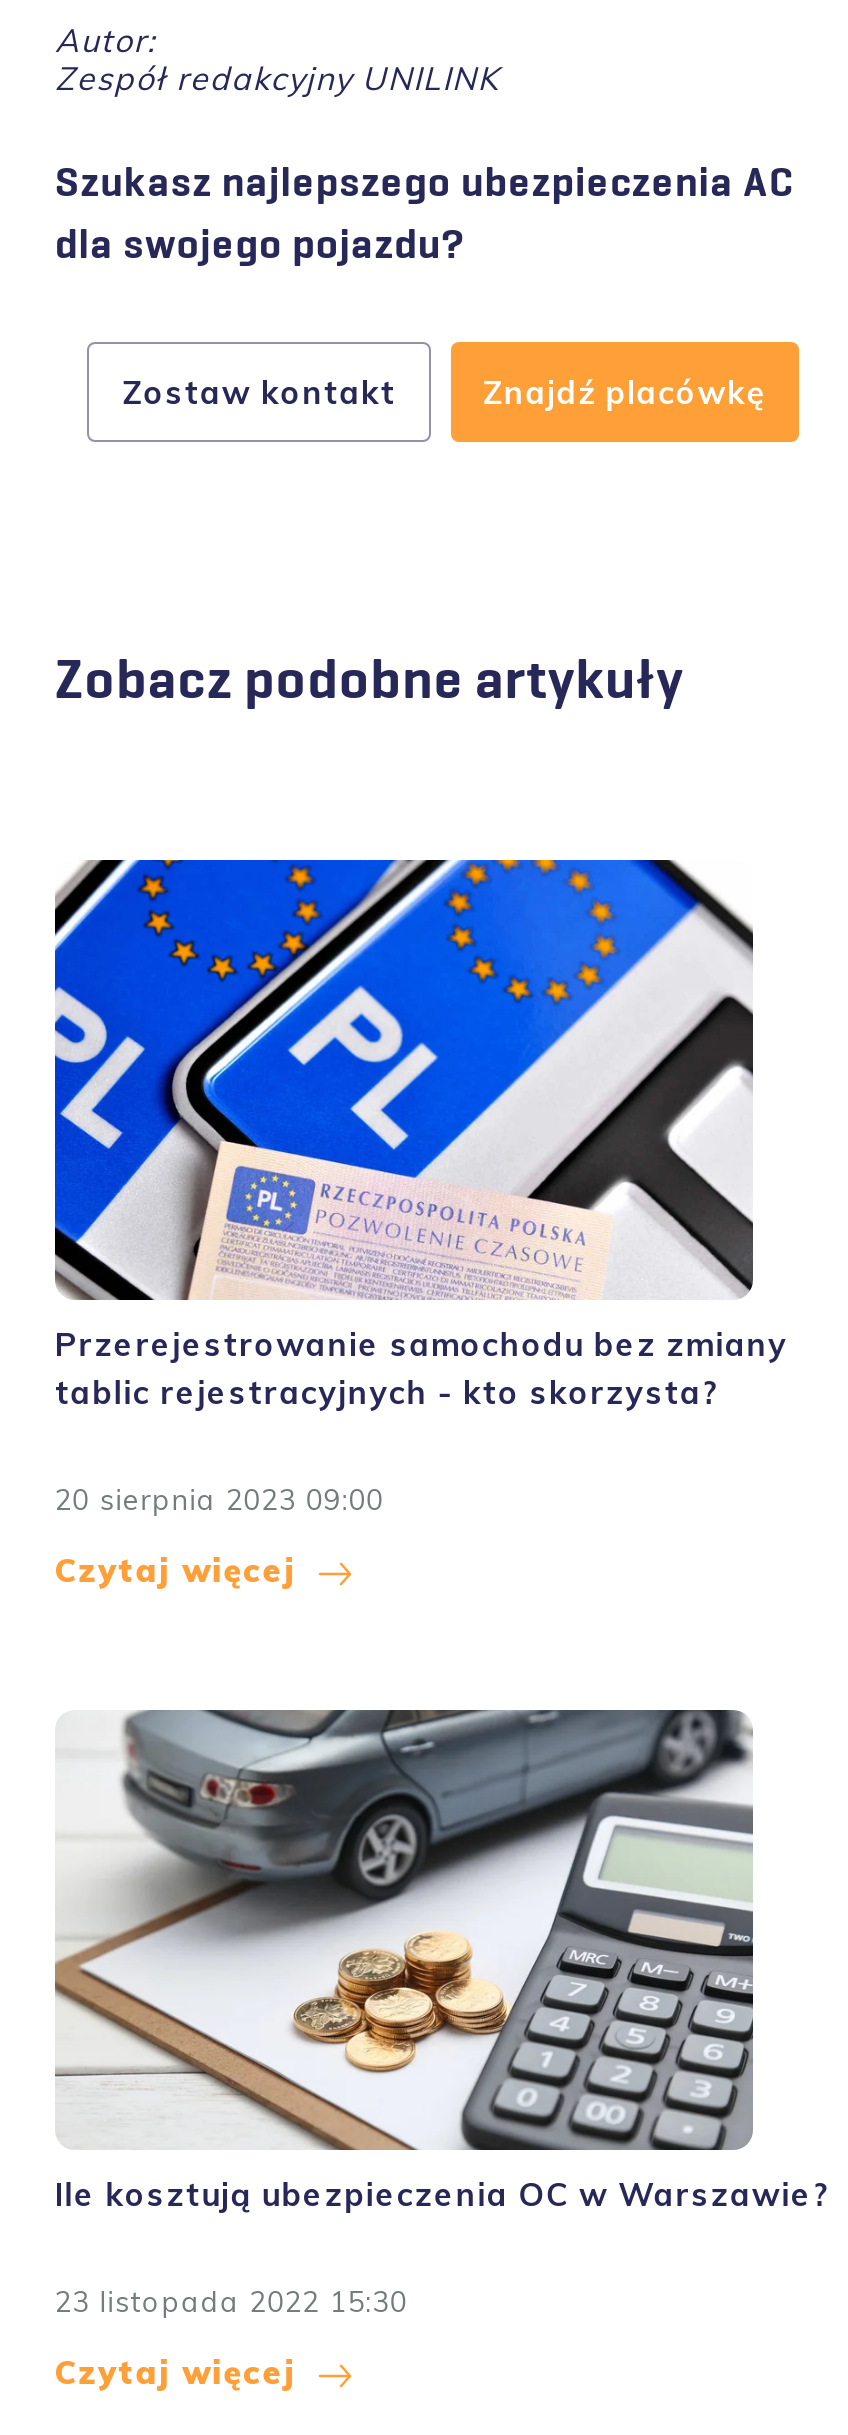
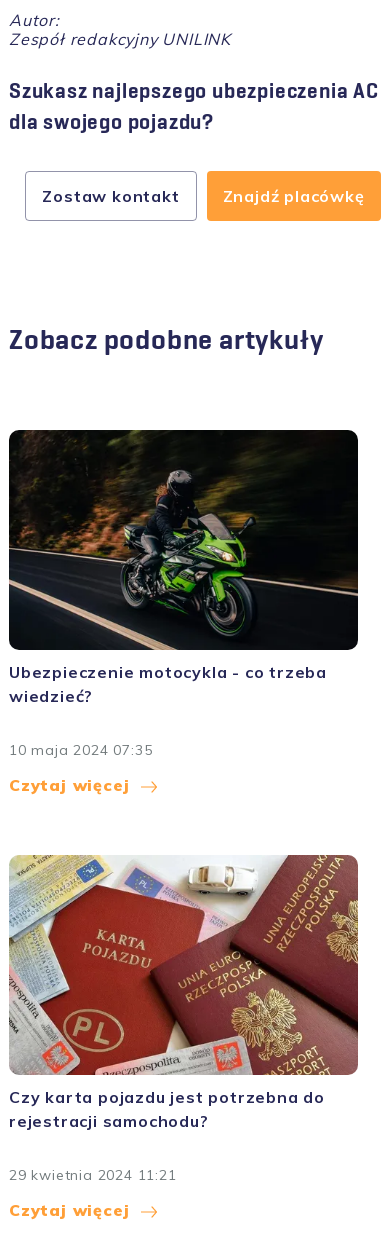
[53,858,788,1412] [image] | Przerejestrowanie samochodu bez zmiany | tablic rejestracyjnych - kto skorzysta? -> [8,429,359,706] [image] | Ubezpieczenie motocykla - co trzeba | wiedzieć?
[55,1482,384,1518] 20 sierpnia 2023 09:00 -> [9,741,152,759] 10 maja 2024 07:35
[55,1708,830,2214] [image] | Ile kosztują ubezpieczenia OC w Warszawie? -> [8,854,359,1131] [image] | Czy karta pojazdu jest potrzebna do | rejestracji samochodu?
[55,2284,408,2320] 23 listopada 2022 15:30 -> [9,1166,177,1184] 29 kwietnia 2024 11:21

